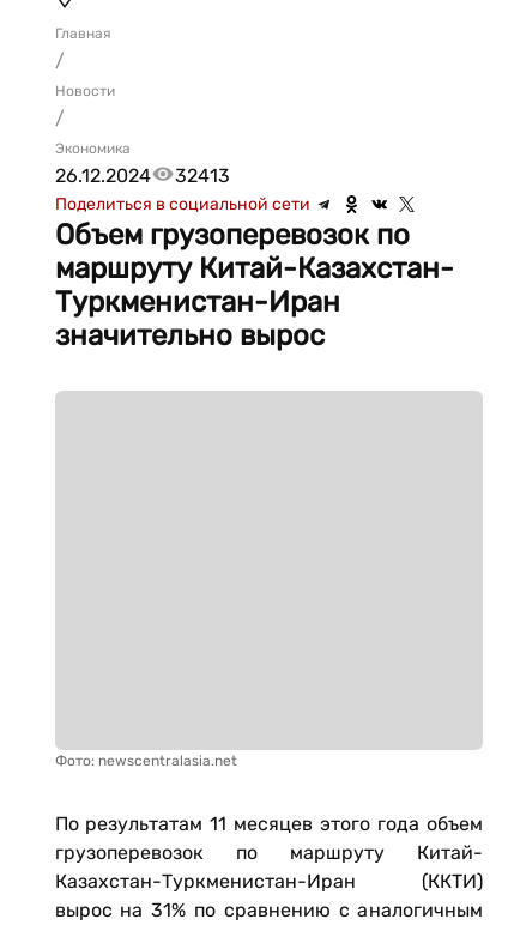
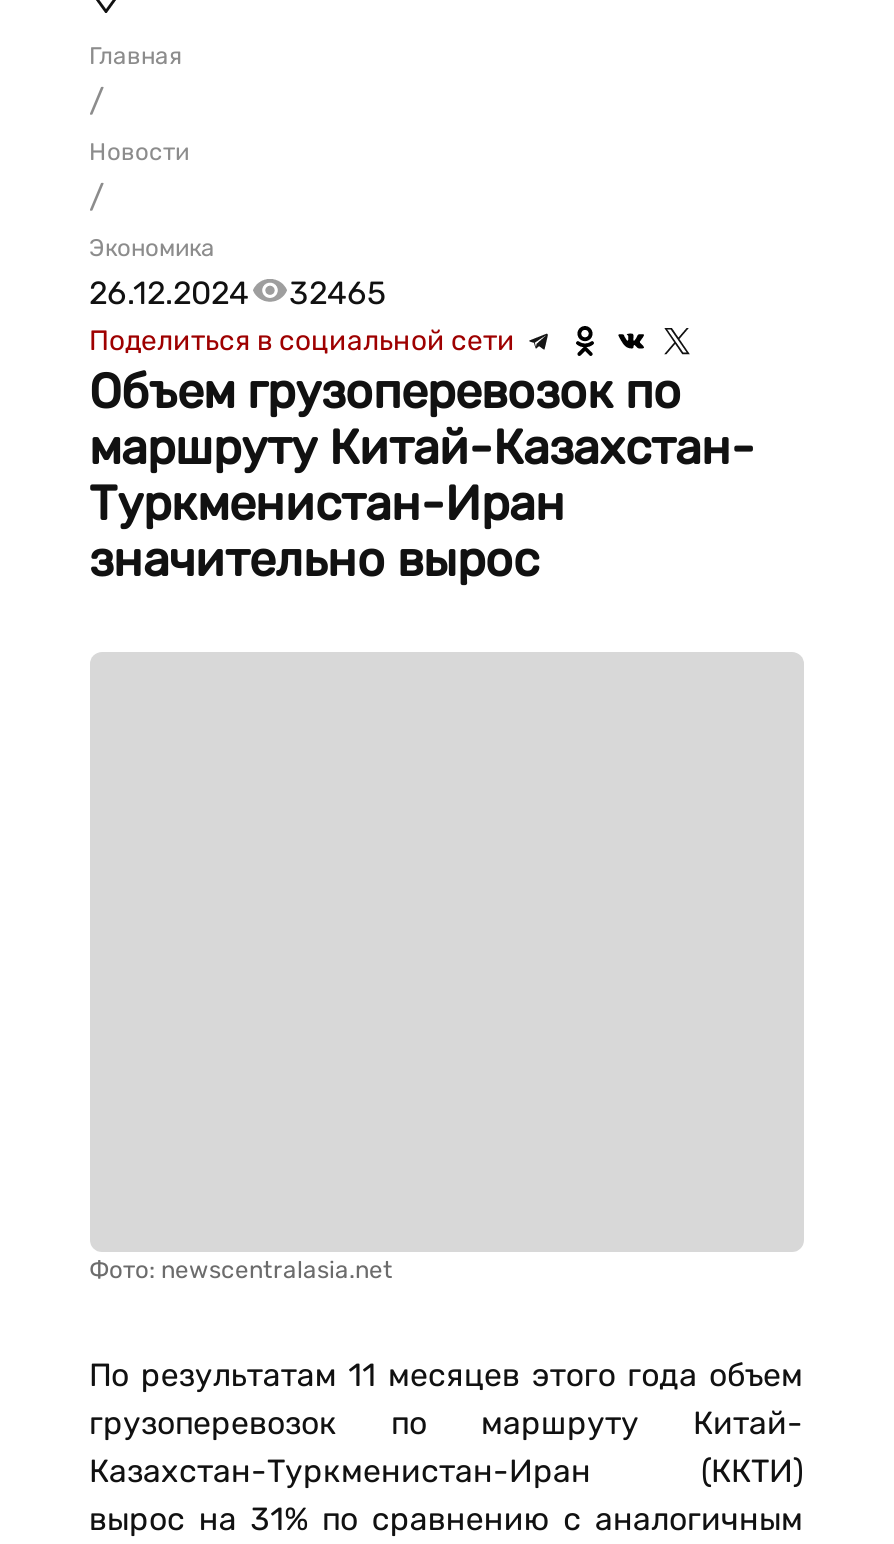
[55,164,229,187] 26.12.2024 32413 -> [89,274,387,312] 26.12.2024 32465

